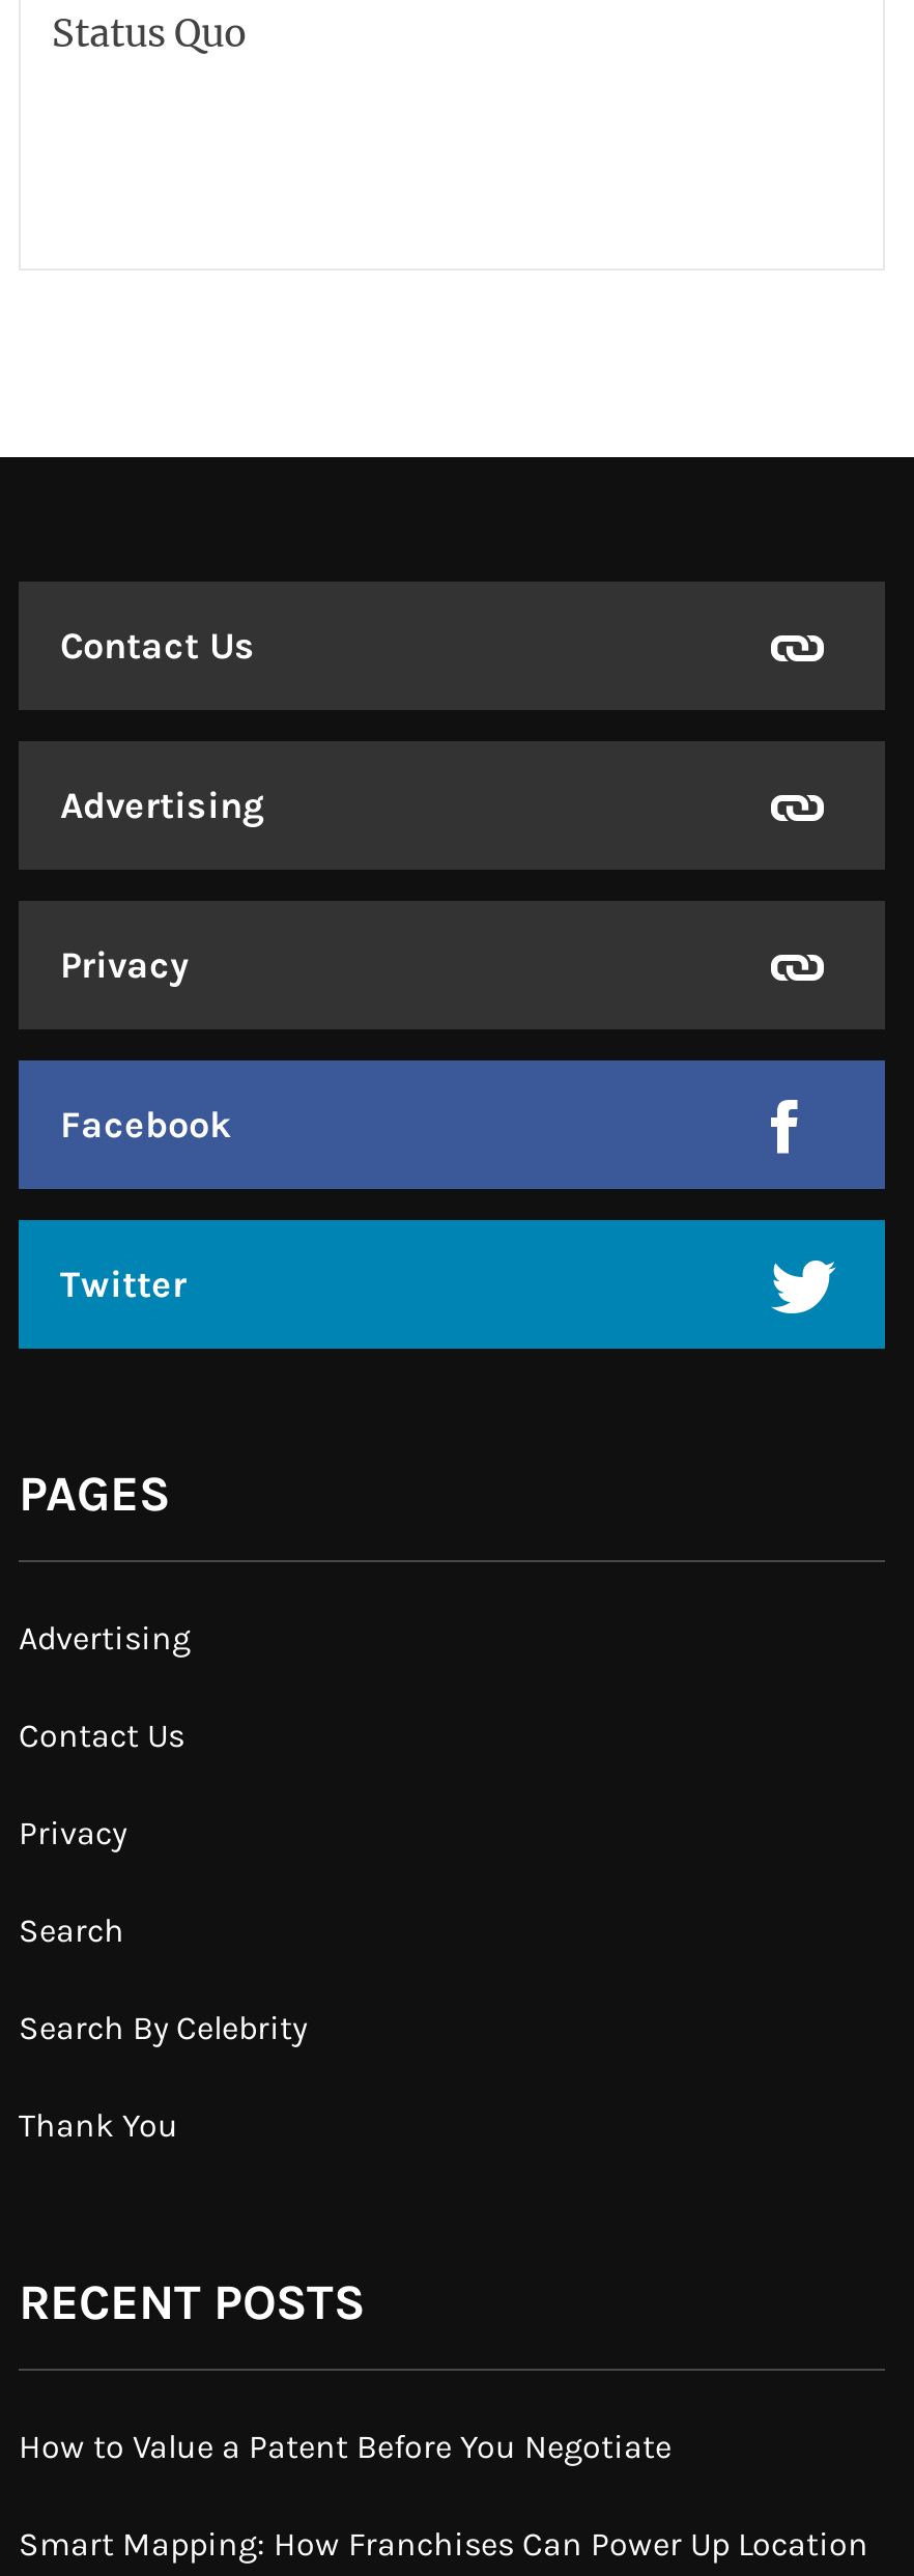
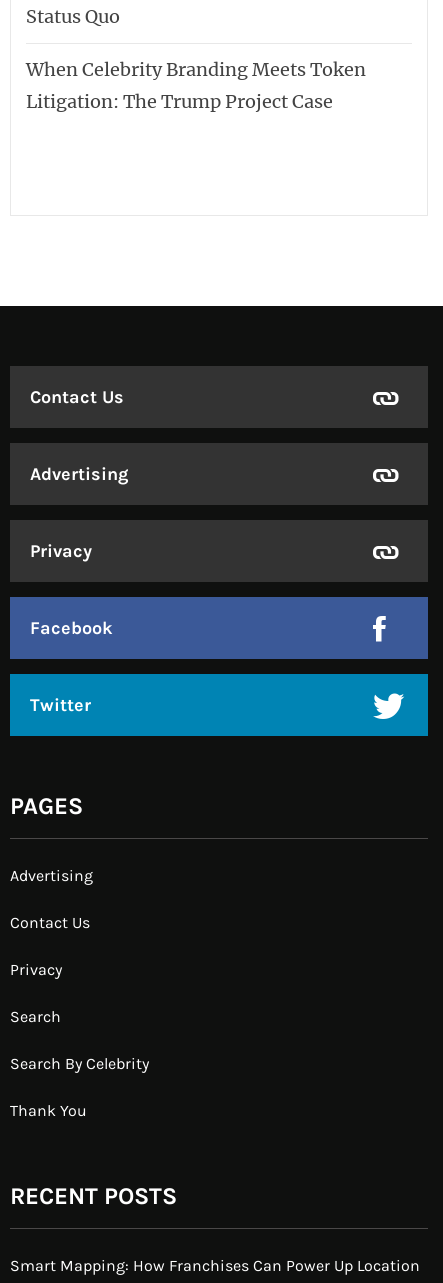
none -> [26,58,366,113] When Celebrity Branding Meets Token | Litigation: The Trump Project Case
moved [19,623,365,2332] -> [10,386,177,1210]: Contact Us | Advertising | Privacy | ... | Thank You | RECENT POSTS
[19,2427,672,2466] How to Value a Patent Before You Negotiate -> none

